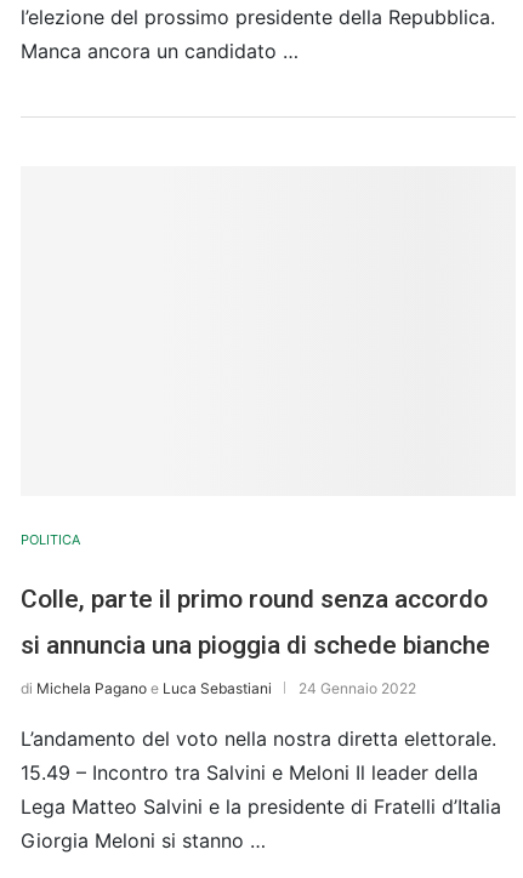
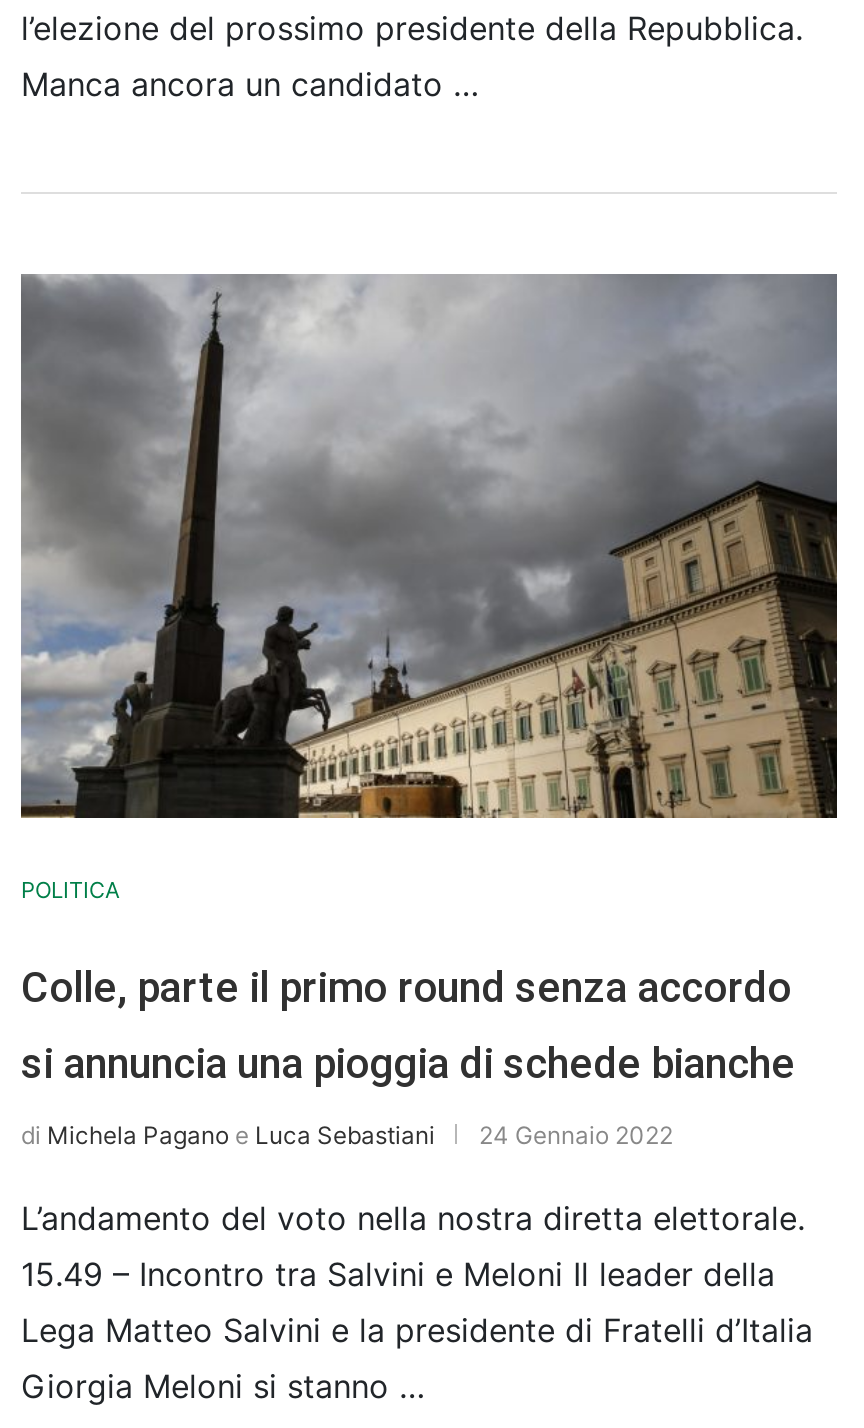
none -> [19,272,839,820] [image]

